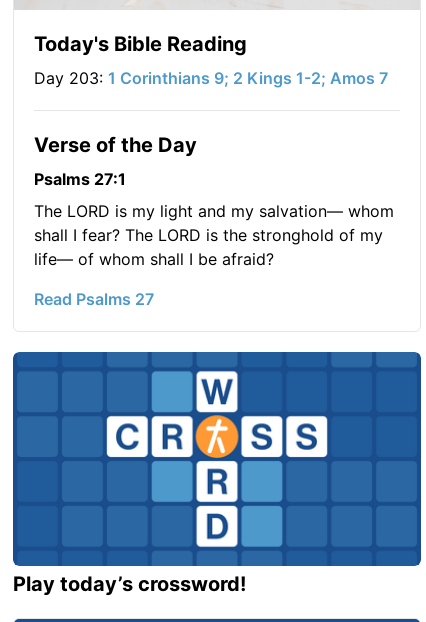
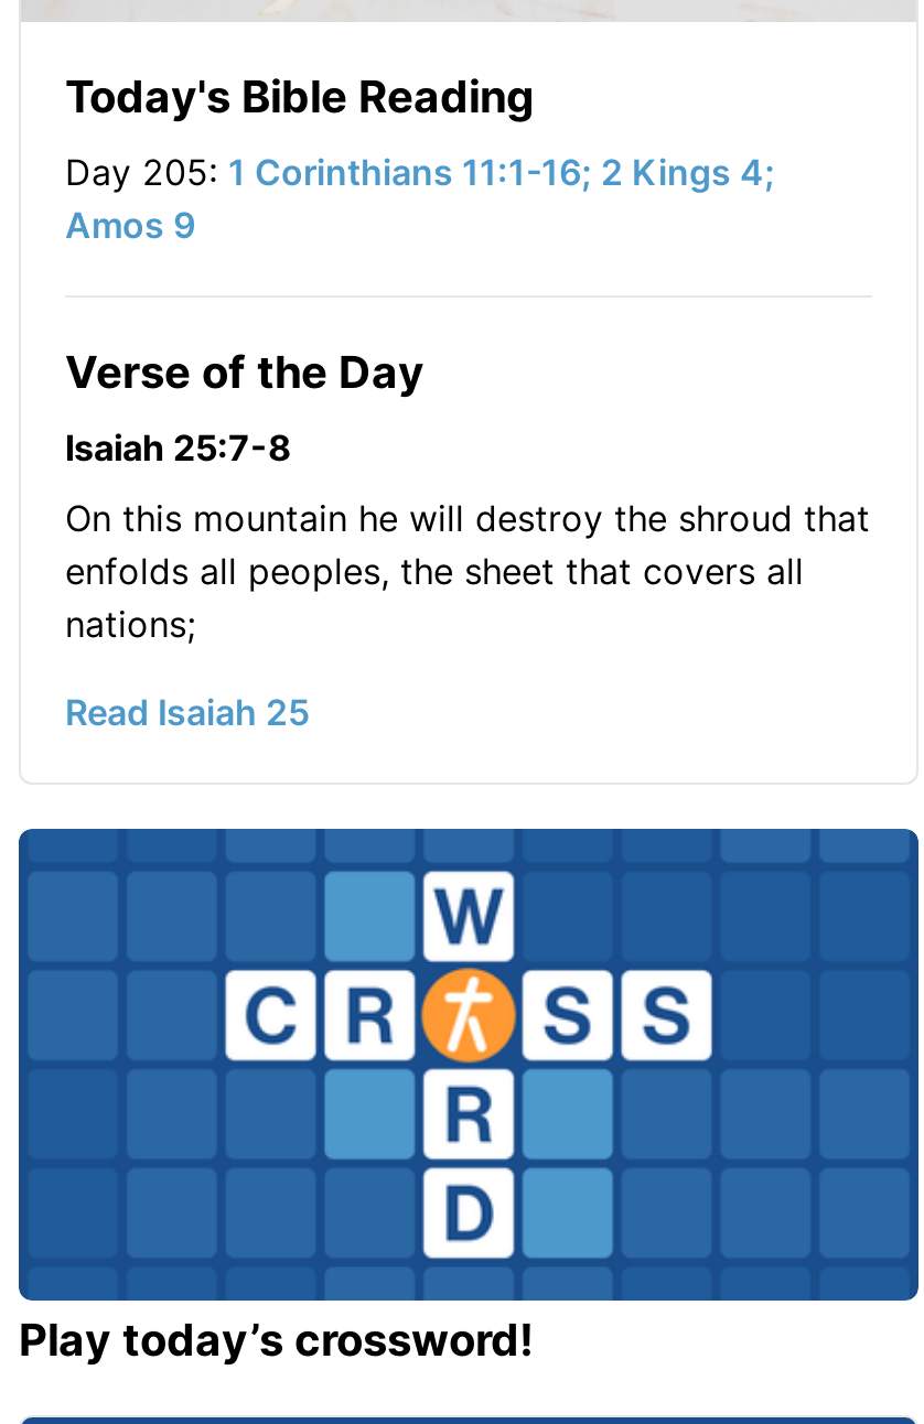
[34,67,388,87] Day 203: 1 Corinthians 9; 2 Kings 1-2; Amos 7 -> [65,149,775,246] Day 205: 1 Corinthians 11:1-16; 2 Kings 4; | Amos 9
[34,168,126,188] Psalms 27:1 -> [65,424,292,468] Isaiah 25:7-8
[34,200,394,268] The LORD is my light and my salvation— whom | shall I fear? The LORD is the stronghold of my | life— of whom shall I be afraid? -> [65,495,870,645] On this mountain he will destroy the shroud that | enfolds all peoples, the sheet that covers all | nations;
[34,288,154,308] Read Psalms 27 -> [65,689,310,733] Read Isaiah 25

